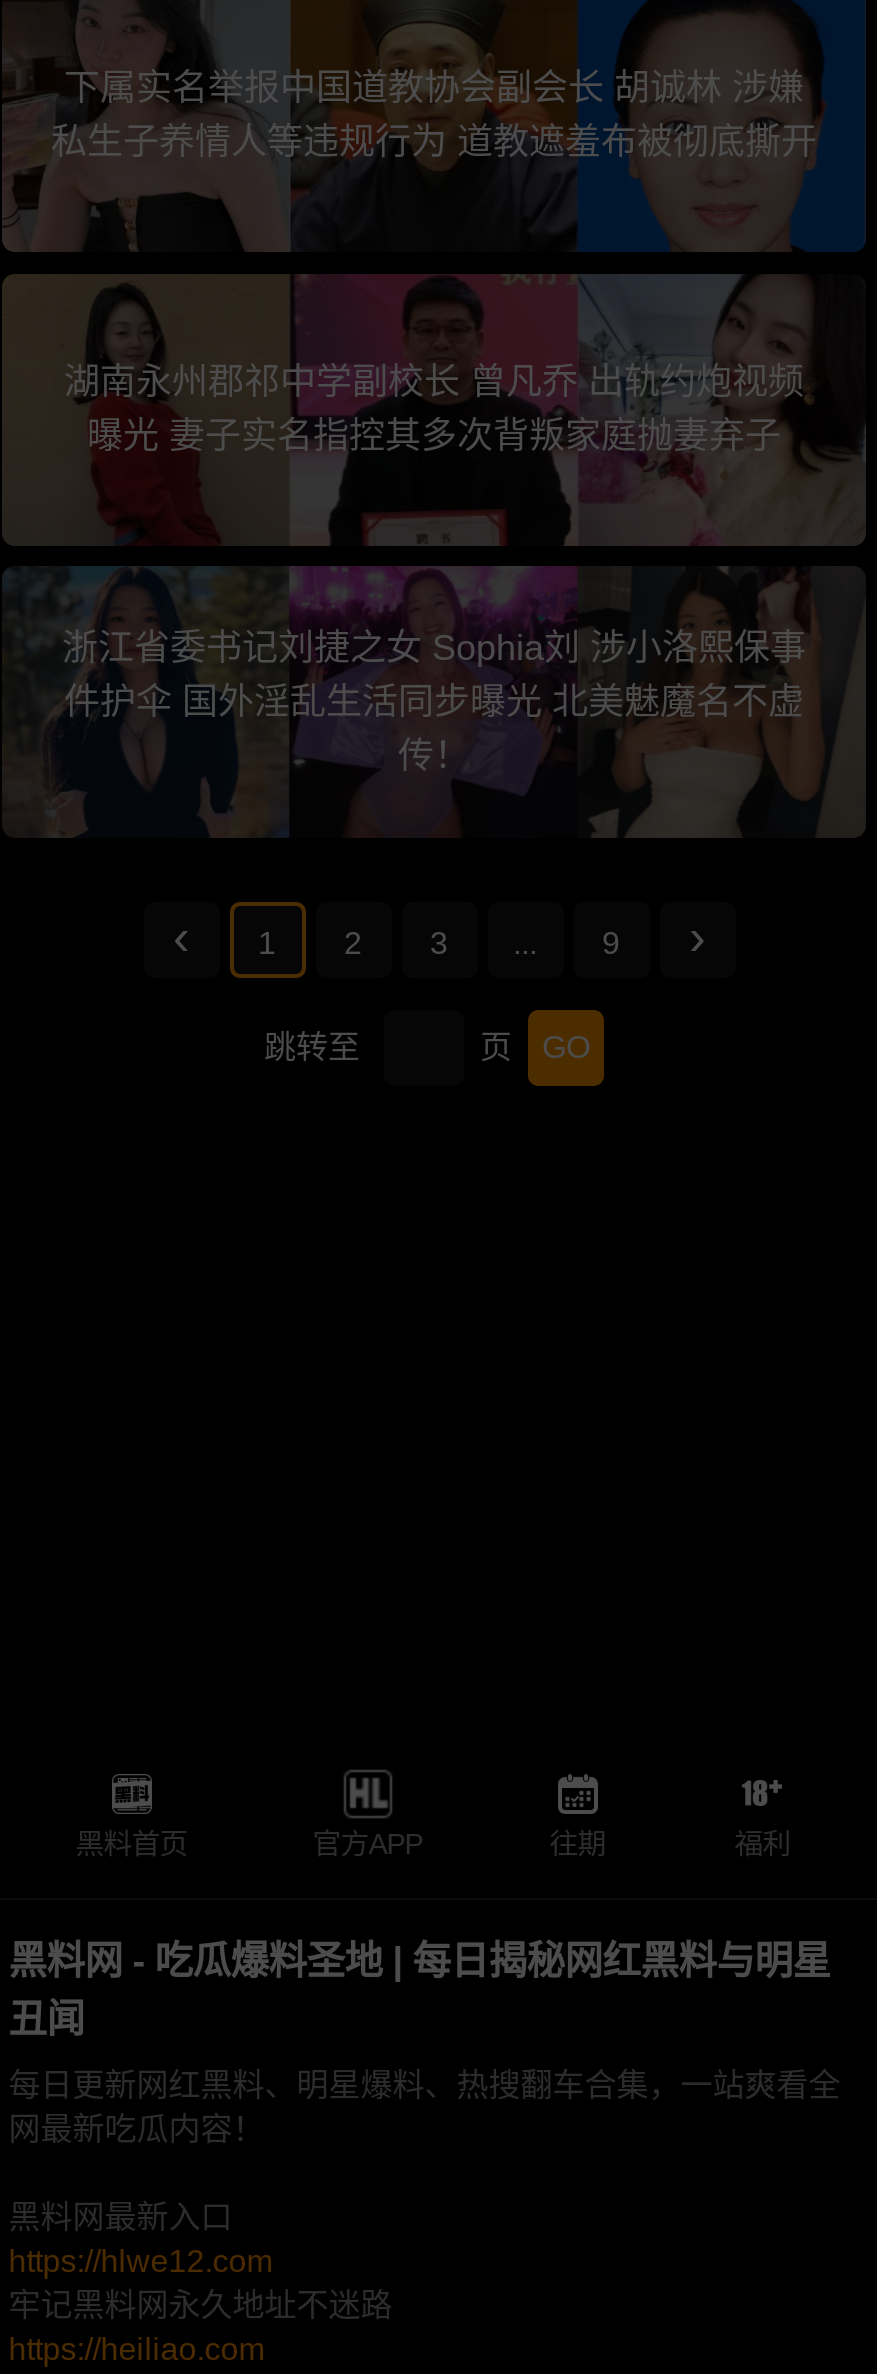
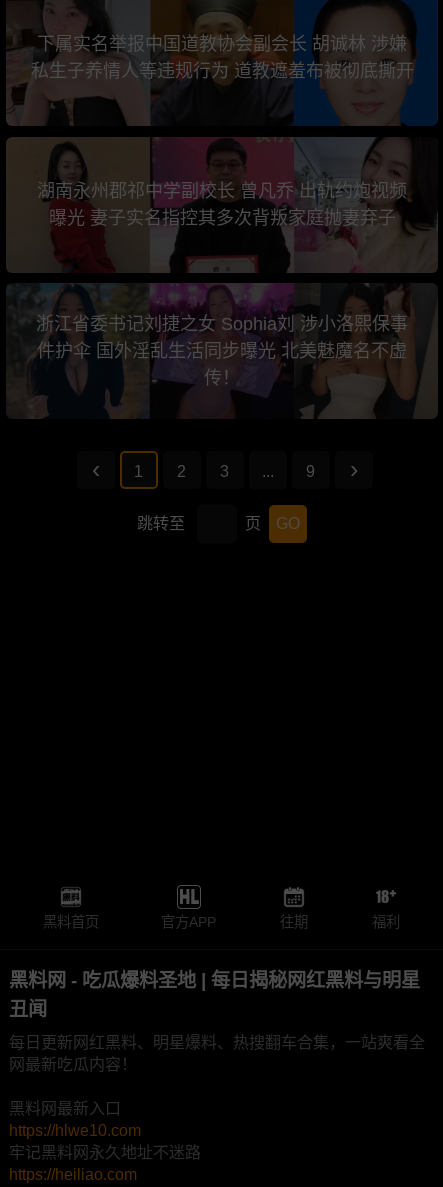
[8,2245,272,2279] https://hlwe12.com -> [9,1122,141,1139] https://hlwe10.com

